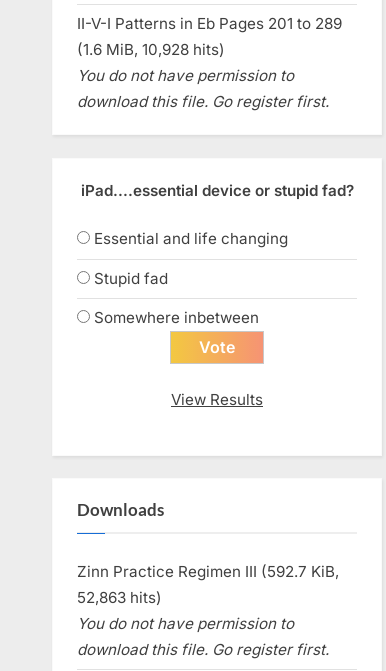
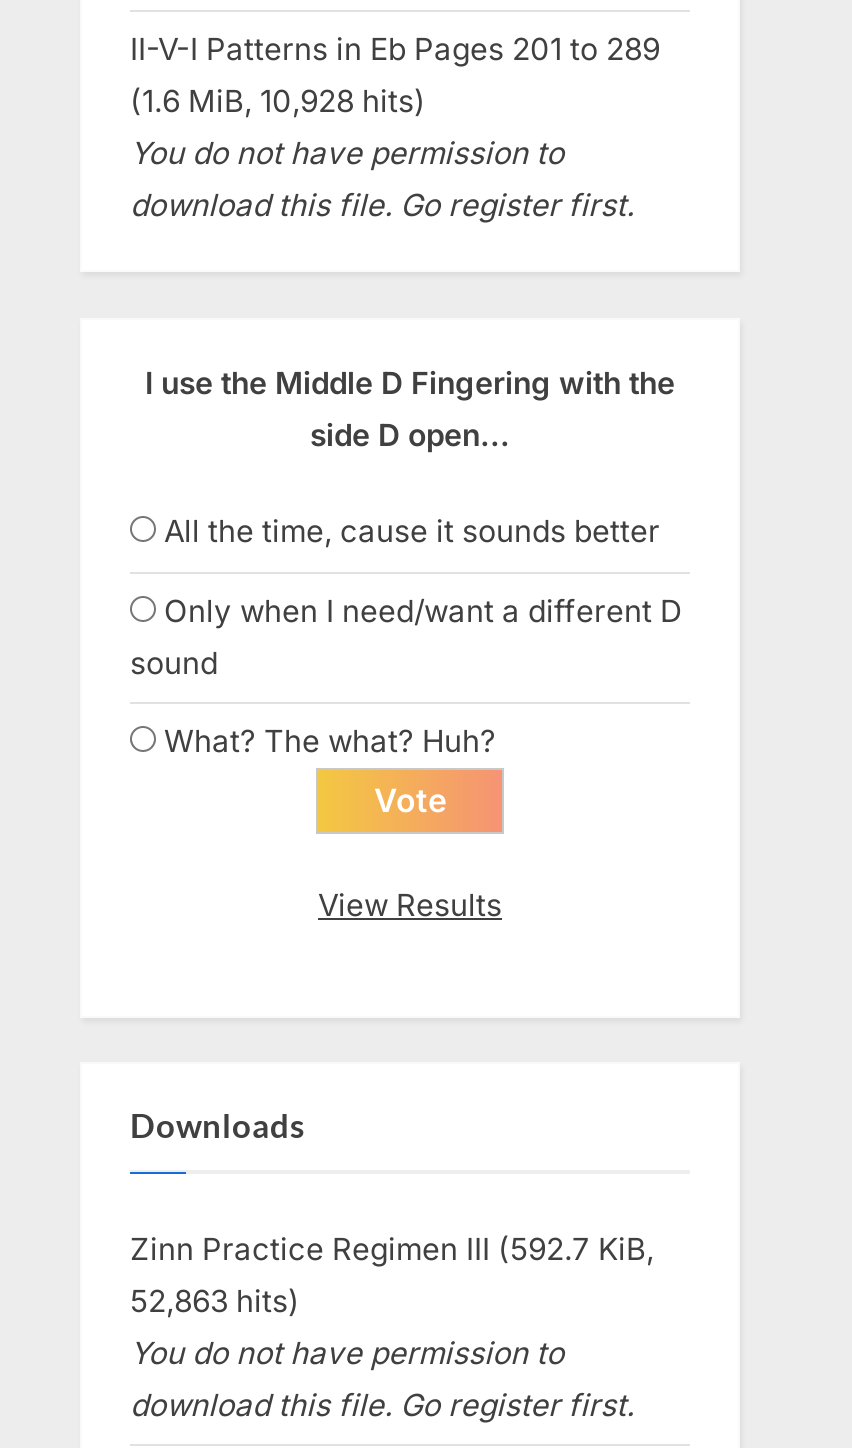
[80,181,353,200] iPad....essential device or stupid fad? -> [145,363,675,453] I use the Middle D Fingering with the | side D open...
[94,229,288,248] Essential and life changing -> [164,513,660,551] All the time, cause it sounds better
[94,269,168,288] Stupid fad -> [130,591,682,681] Only when I need/want a different D | sound
[94,308,259,327] Somewhere inbetween -> [164,722,496,760] What? The what? Huh?

